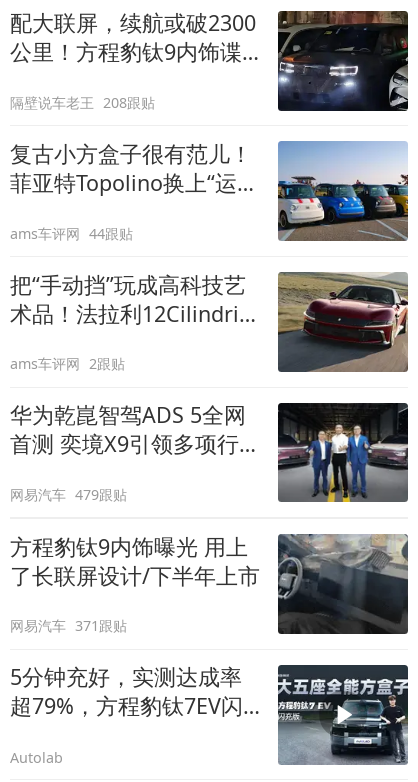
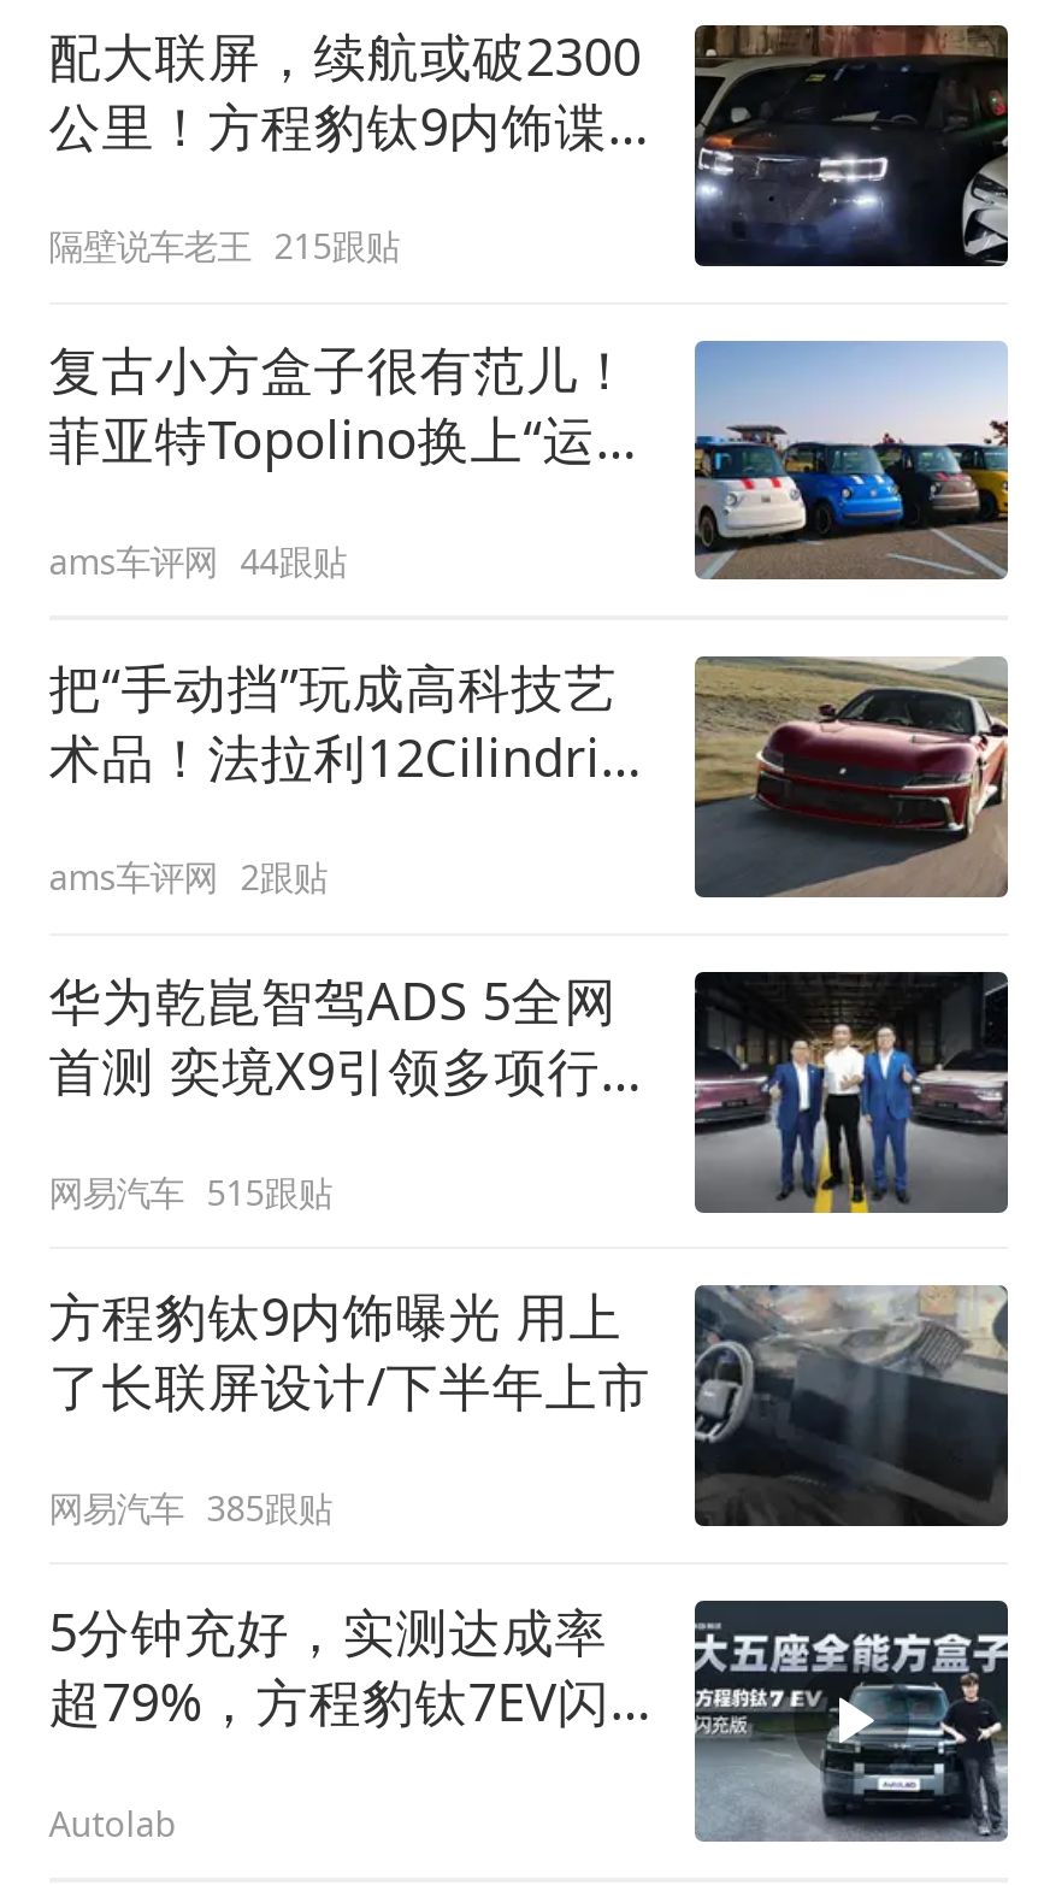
[10,93,155,112] 隔壁说车老王 208跟贴 -> [49,223,399,268] 隔壁说车老王 215跟贴
[10,485,127,504] 网易汽车 479跟贴 -> [49,1169,332,1215] 网易汽车 515跟贴
[10,616,127,635] 网易汽车 371跟贴 -> [49,1483,332,1529] 网易汽车 385跟贴

